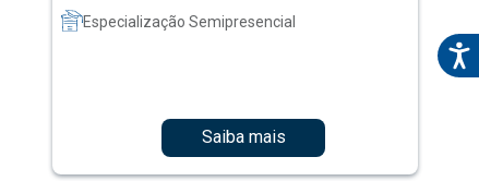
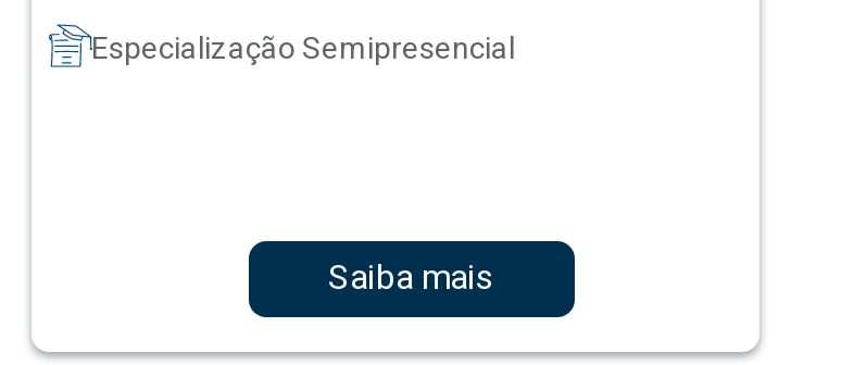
[436,33,476,79] [image] -> none

